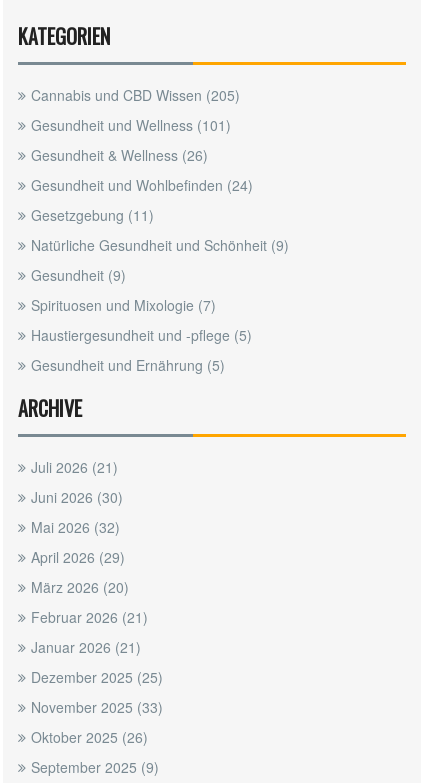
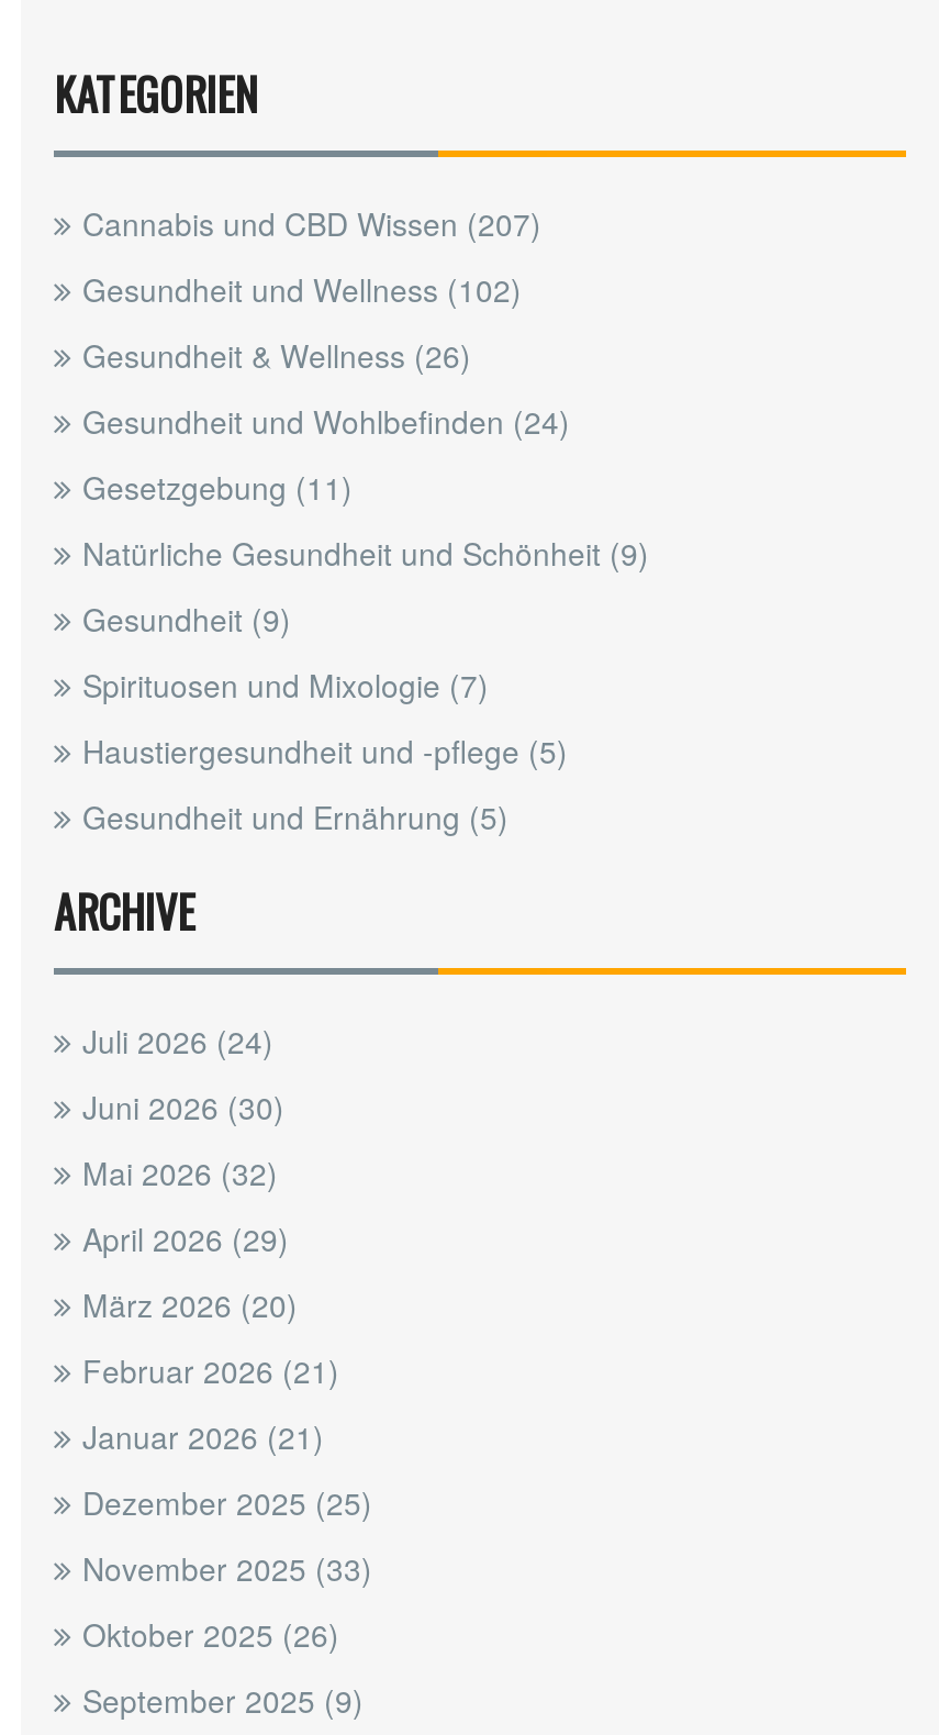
[31,85,240,105] Cannabis und CBD Wissen (205) -> [82,201,541,245] Cannabis und CBD Wissen (207)
[31,115,231,135] Gesundheit und Wellness (101) -> [82,267,522,311] Gesundheit und Wellness (102)
[31,457,118,477] Juli 2026 (21) -> [82,1019,273,1063] Juli 2026 (24)

